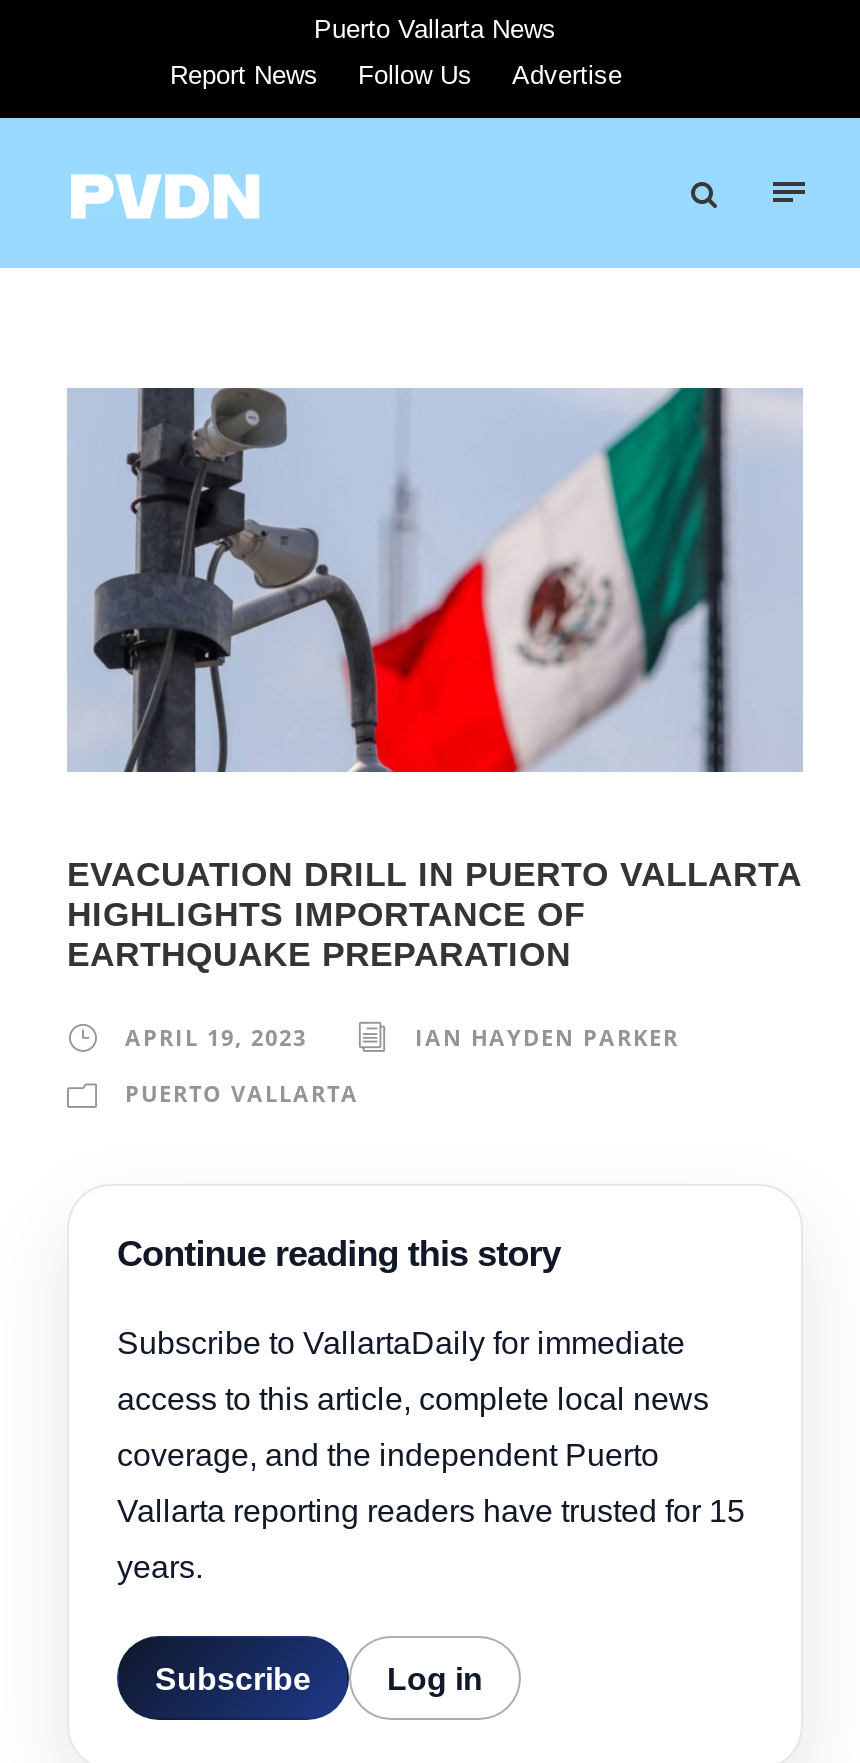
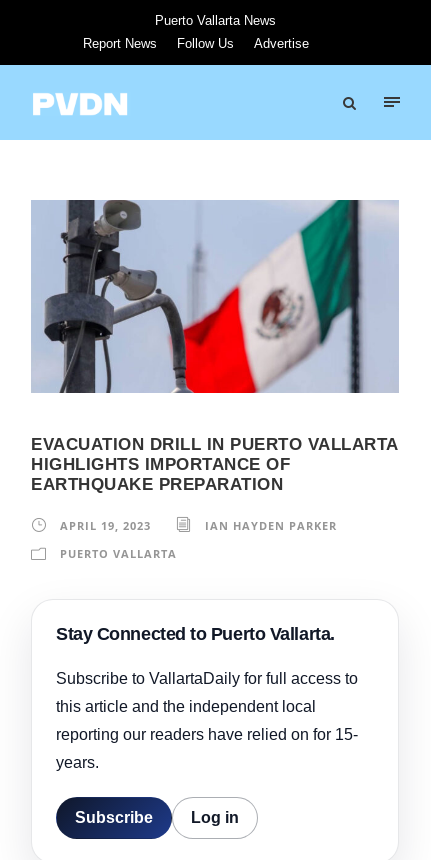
[117,1235,745,1529] Continue reading this story | Subscribe to VallartaDaily for immediate | access to this article, complete local news | coverage, and the independent Puerto | Vallarta reporting readers have trusted for 15 -> [56,624,358,743] Stay Connected to Puerto Vallarta. | Subscribe to VallartaDaily for full access to | this article and the independent local | reporting our readers have relied on for 15-

